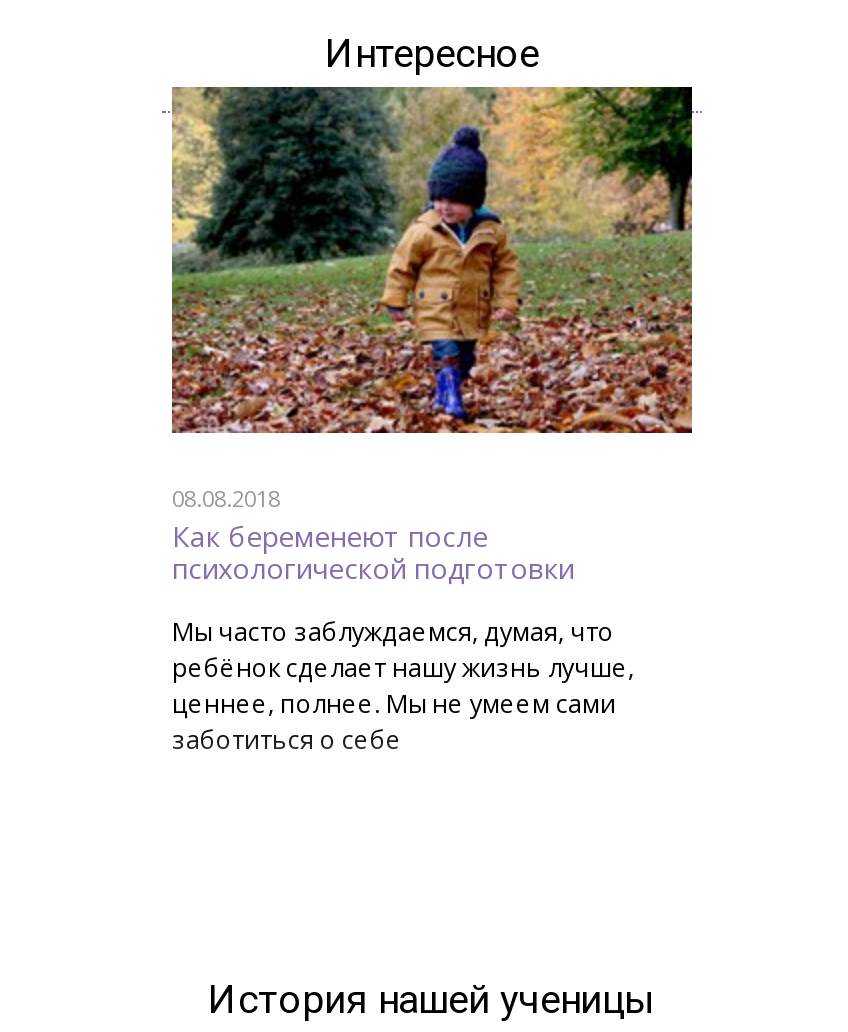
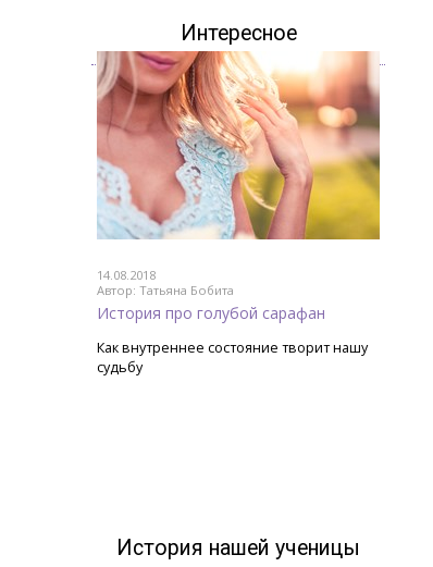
[170,85,694,587] [image] | 08.08.2018 | Как беременеют после | психологической подготовки -> [96,50,381,323] [image] | 14.08.2018 | Автор: Татьяна Бобита | История про голубой сарафан
[172,615,634,757] Мы часто заблуждаемся, думая, что | ребёнок сделает нашу жизнь лучше, | ценнее, полнее. Мы не умеем сами | заботиться о себе -> [97,339,368,377] Как внутреннее состояние творит нашу | судьбу

